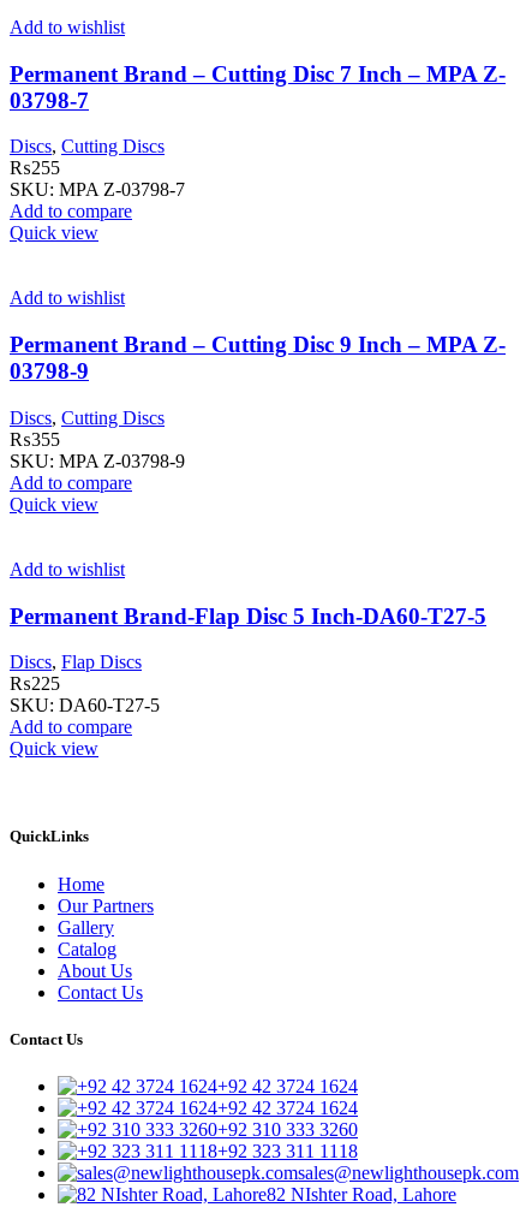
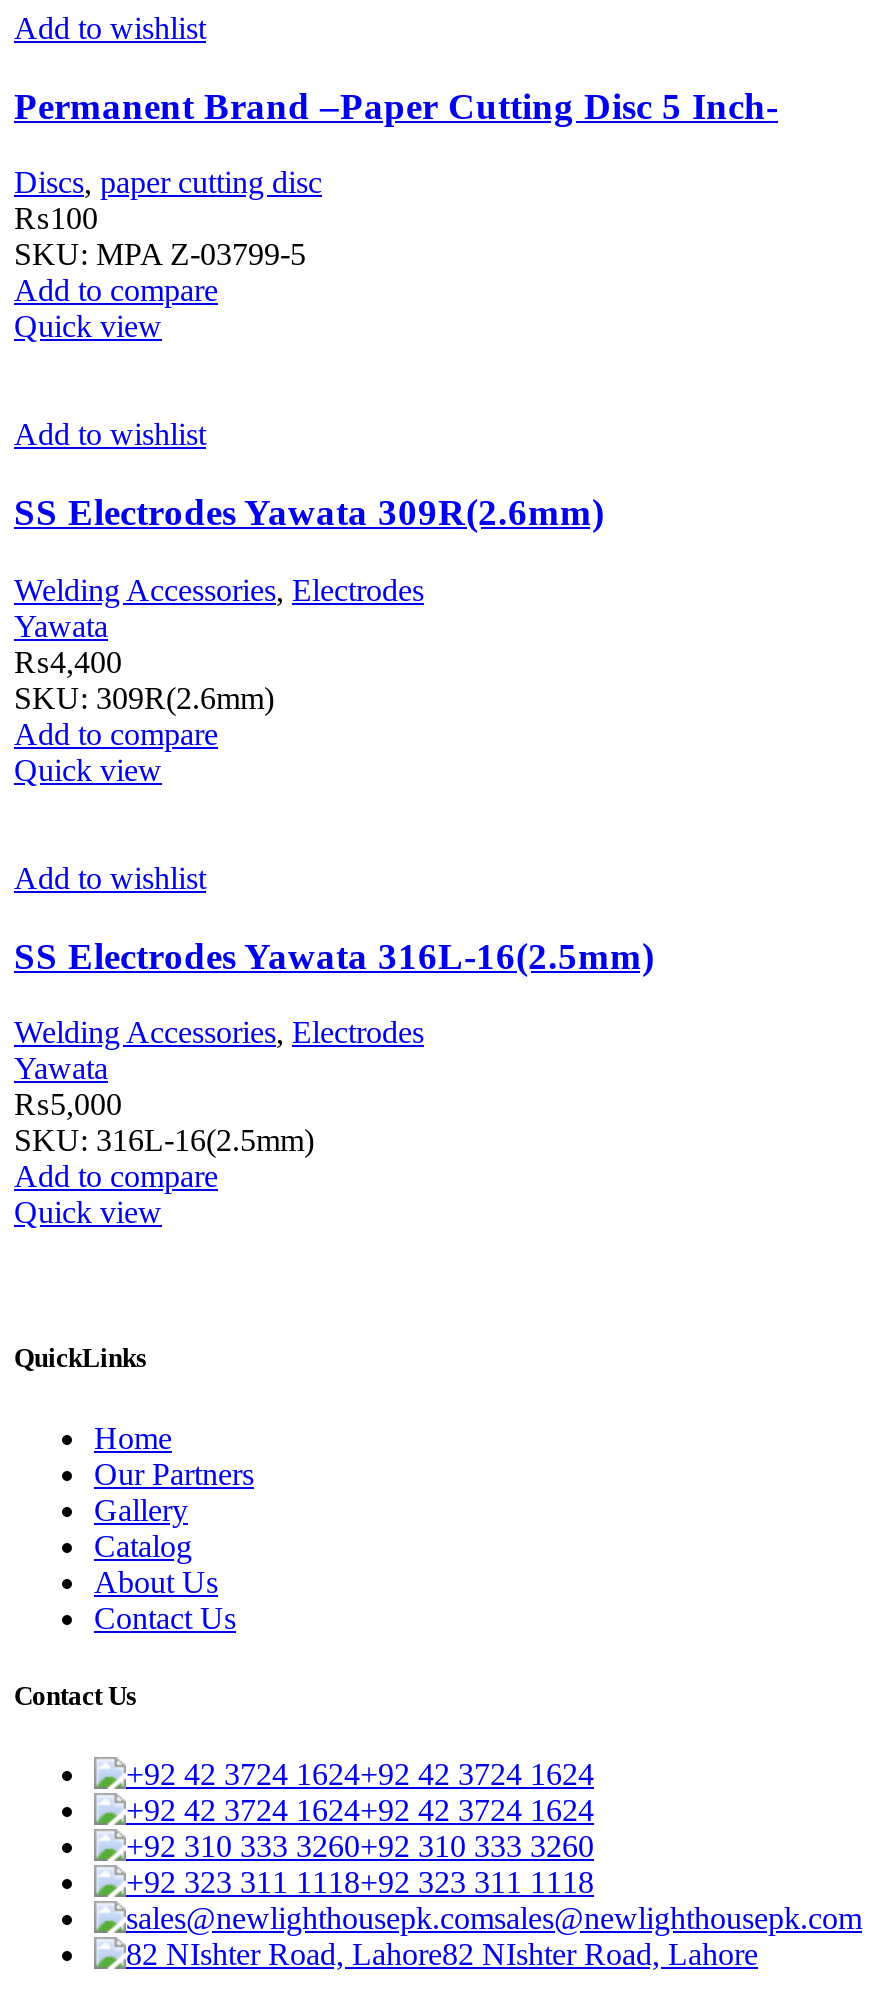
[10,61,506,113] Permanent Brand – Cutting Disc 7 Inch – MPA Z- | 03798-7 -> [14,84,778,126] Permanent Brand –Paper Cutting Disc 5 Inch-
[10,136,185,200] Discs, Cutting Discs | ₨255 | SKU: MPA Z-03798-7 -> [14,166,322,272] Discs, paper cutting disc | ₨100 | SKU: MPA Z-03799-5
[10,332,506,384] Permanent Brand – Cutting Disc 9 Inch – MPA Z- | 03798-9 -> [14,491,604,533] SS Electrodes Yawata 309R(2.6mm)
[10,407,185,471] Discs, Cutting Discs | ₨355 | SKU: MPA Z-03798-9 -> [14,573,424,715] Welding Accessories, Electrodes | Yawata | ₨4,400 | SKU: 309R(2.6mm)
moved [10,472,132,579] -> [14,717,218,895]: Add to compare | Quick view | Add to wishlist
[10,603,486,628] Permanent Brand-Flap Disc 5 Inch-DA60-T27-5 -> [14,934,654,976] SS Electrodes Yawata 316L-16(2.5mm)
[10,652,160,716] Discs, Flap Discs | ₨225 | SKU: DA60-T27-5 -> [14,1015,424,1157] Welding Accessories, Electrodes | Yawata | ₨5,000 | SKU: 316L-16(2.5mm)

